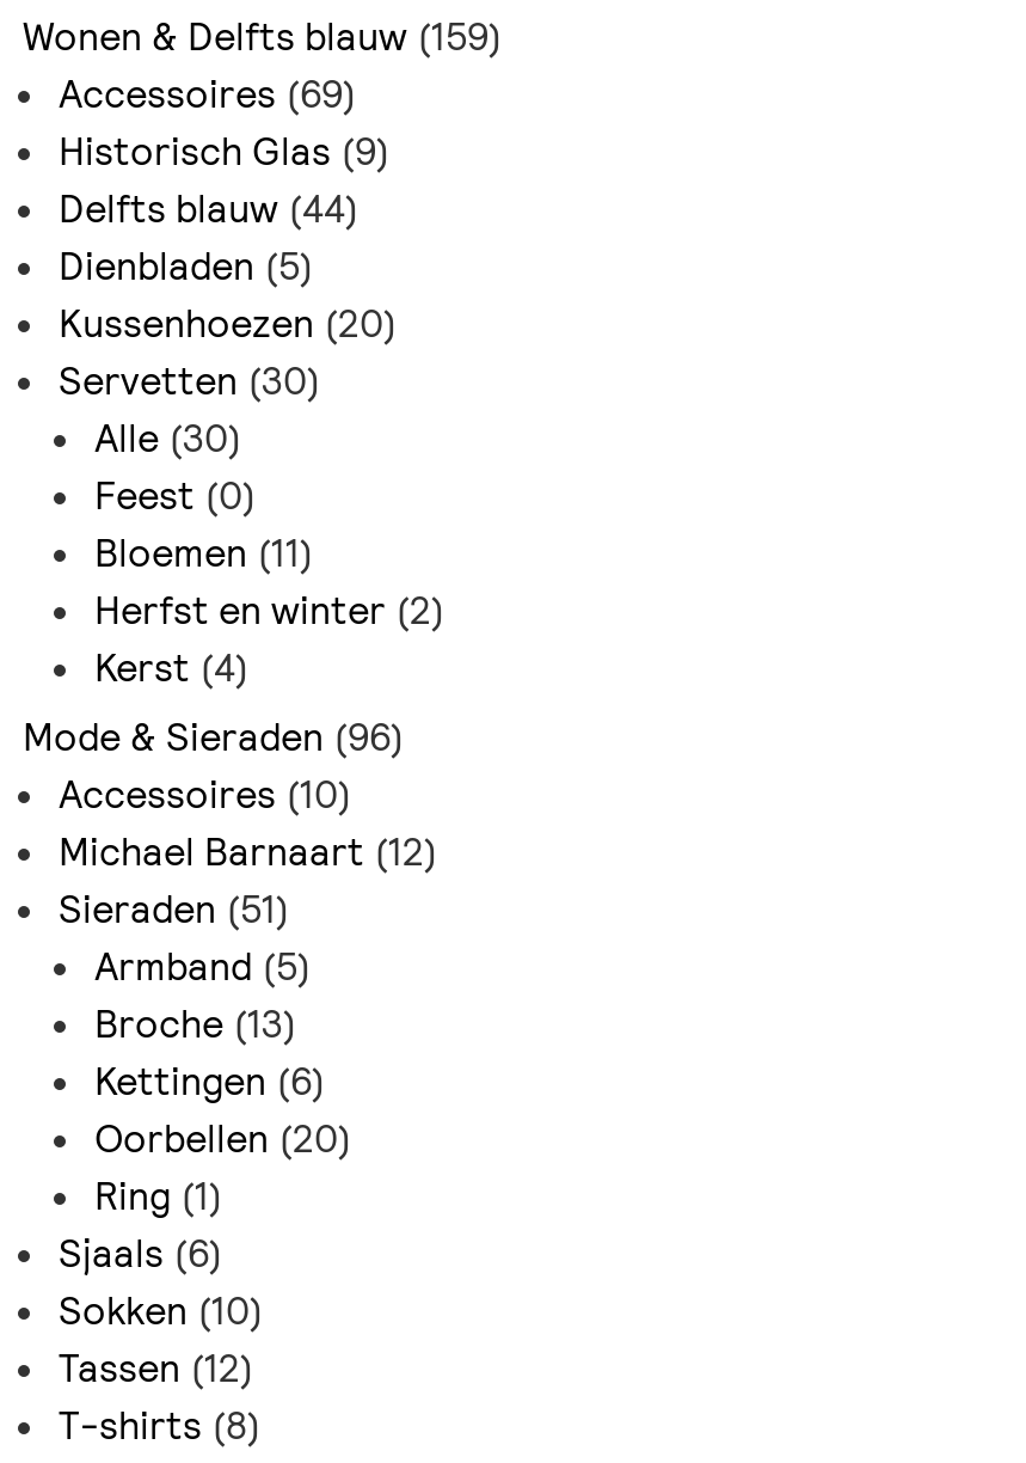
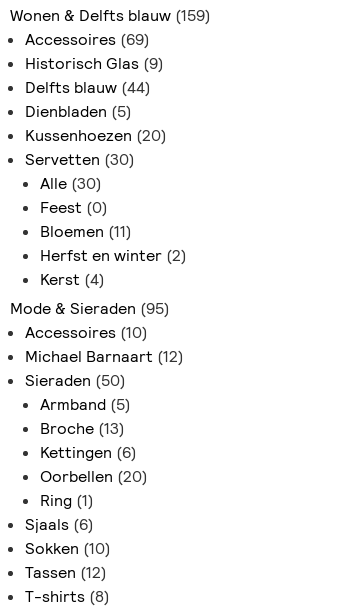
[23,712,405,762] Mode & Sieraden (96) -> [10,298,170,319] Mode & Sieraden (95)
[59,884,290,934] Sieraden (51) -> [25,370,126,391] Sieraden (50)

